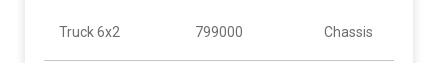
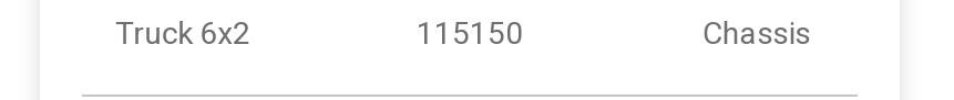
[195,23,243,39] 799000 -> [417,14,523,49] 115150

